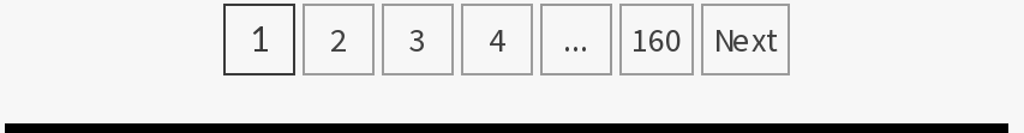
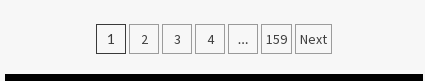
[631,18,682,61] 160 -> [266,30,287,48] 159

